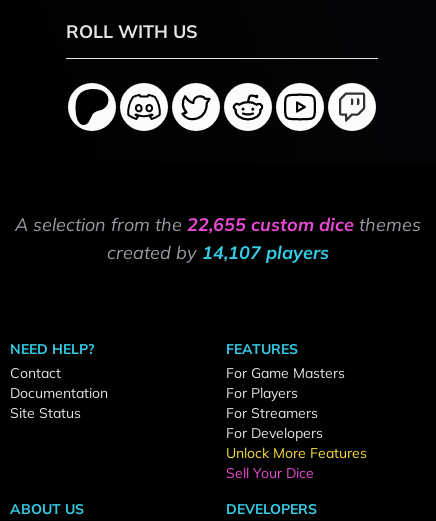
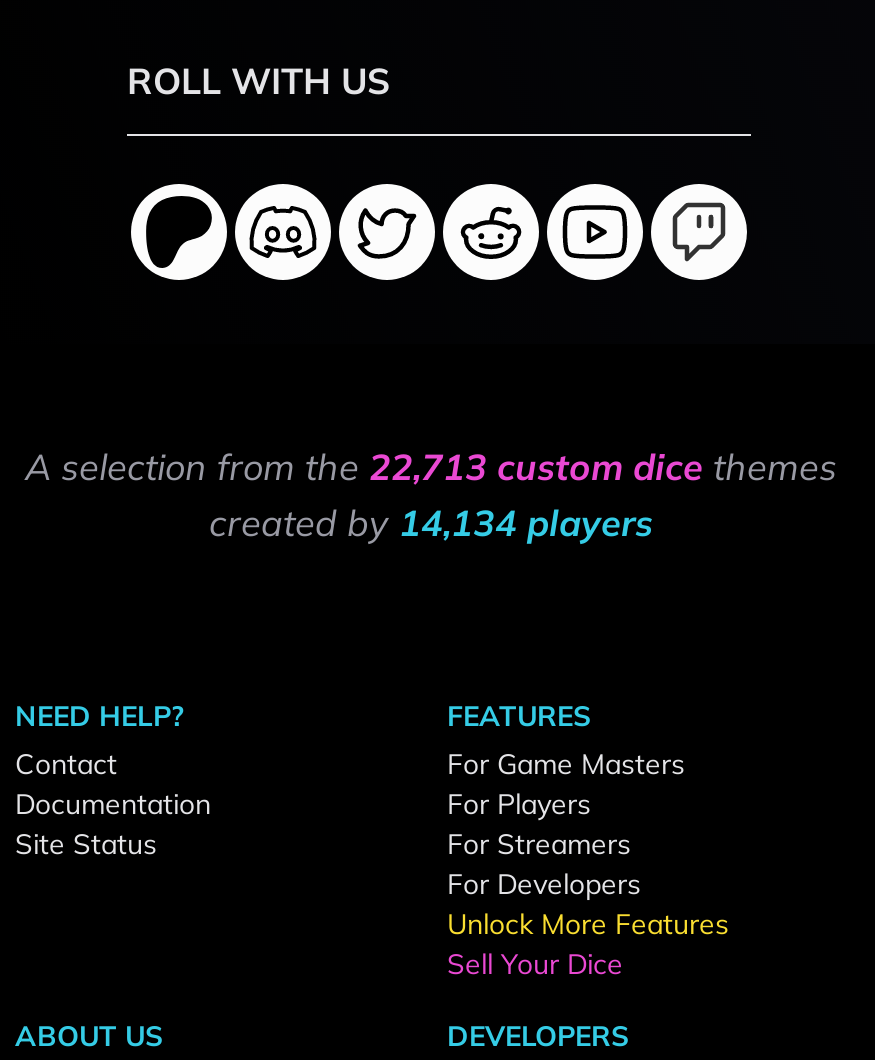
[15,213,421,236] A selection from the 22,655 custom dice themes -> [25,444,837,490] A selection from the 22,713 custom dice themes
[107,241,329,264] created by 14,107 players -> [209,500,653,546] created by 14,134 players

